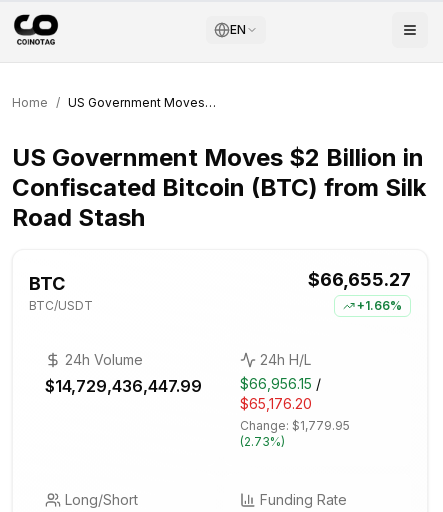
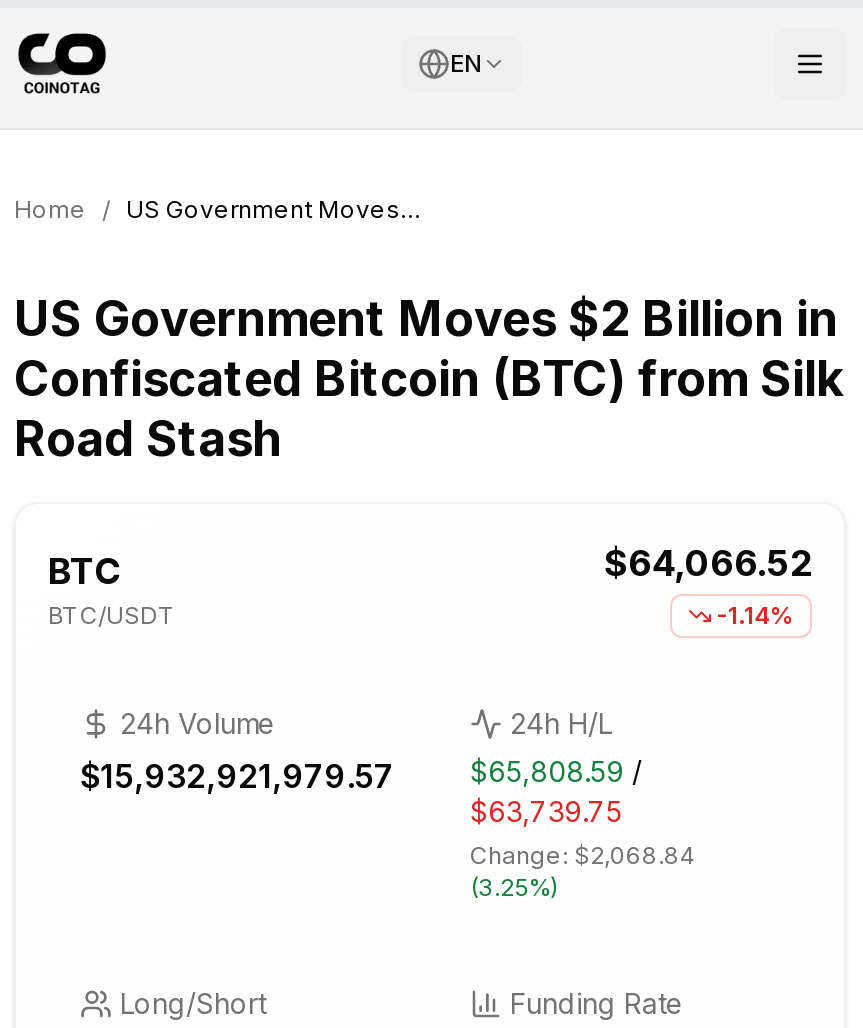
[308,269,411,313] $66,655.27 | +1.66% -> [604,542,812,630] $64,066.52 | -1.14%
[45,376,202,396] $14,729,436,447.99 -> [80,756,394,796] $15,932,921,979.57
[240,375,321,392] $66,956.15 / -> [470,754,642,788] $65,808.59 /
[240,395,312,412] $65,176.20 -> [470,794,622,828] $63,739.75
[240,418,350,433] Change: $1,779.95 -> [470,840,696,870] Change: $2,068.84
[240,434,285,449] (2.73%) -> [470,872,558,902] (3.25%)

